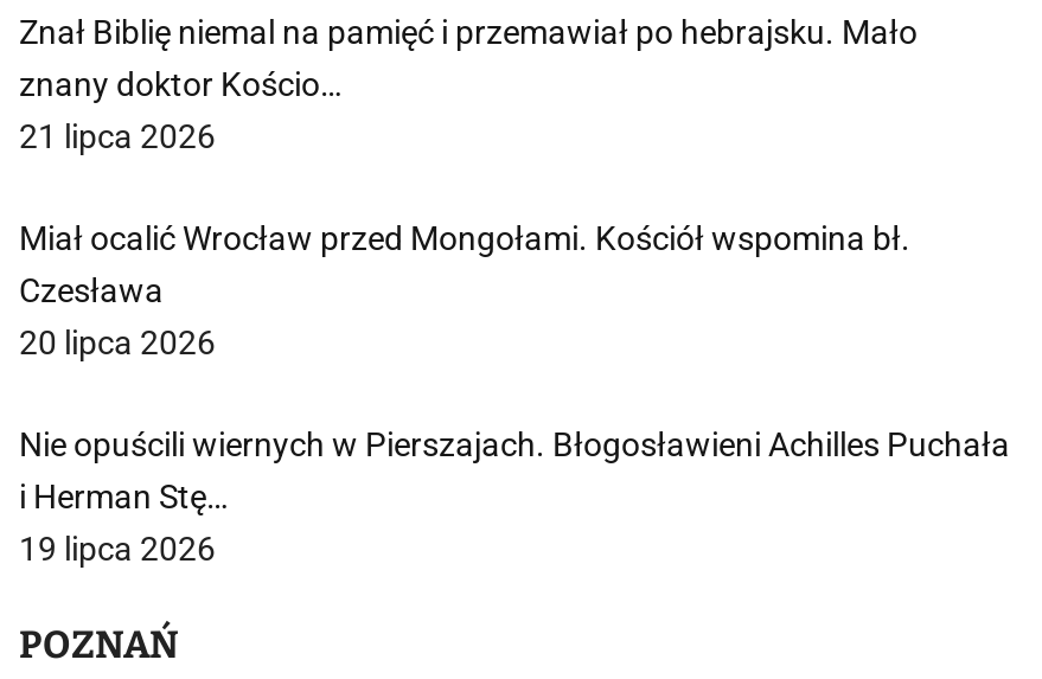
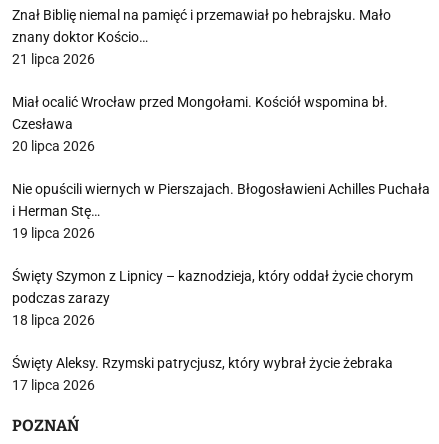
none -> [12,268,413,393] Święty Szymon z Lipnicy – kaznodzieja, który oddał życie chorym | podczas zarazy | 18 lipca 2026 | Święty Aleksy. Rzymski patrycjusz, który wybrał życie żebraka | 17 lipca 2026

